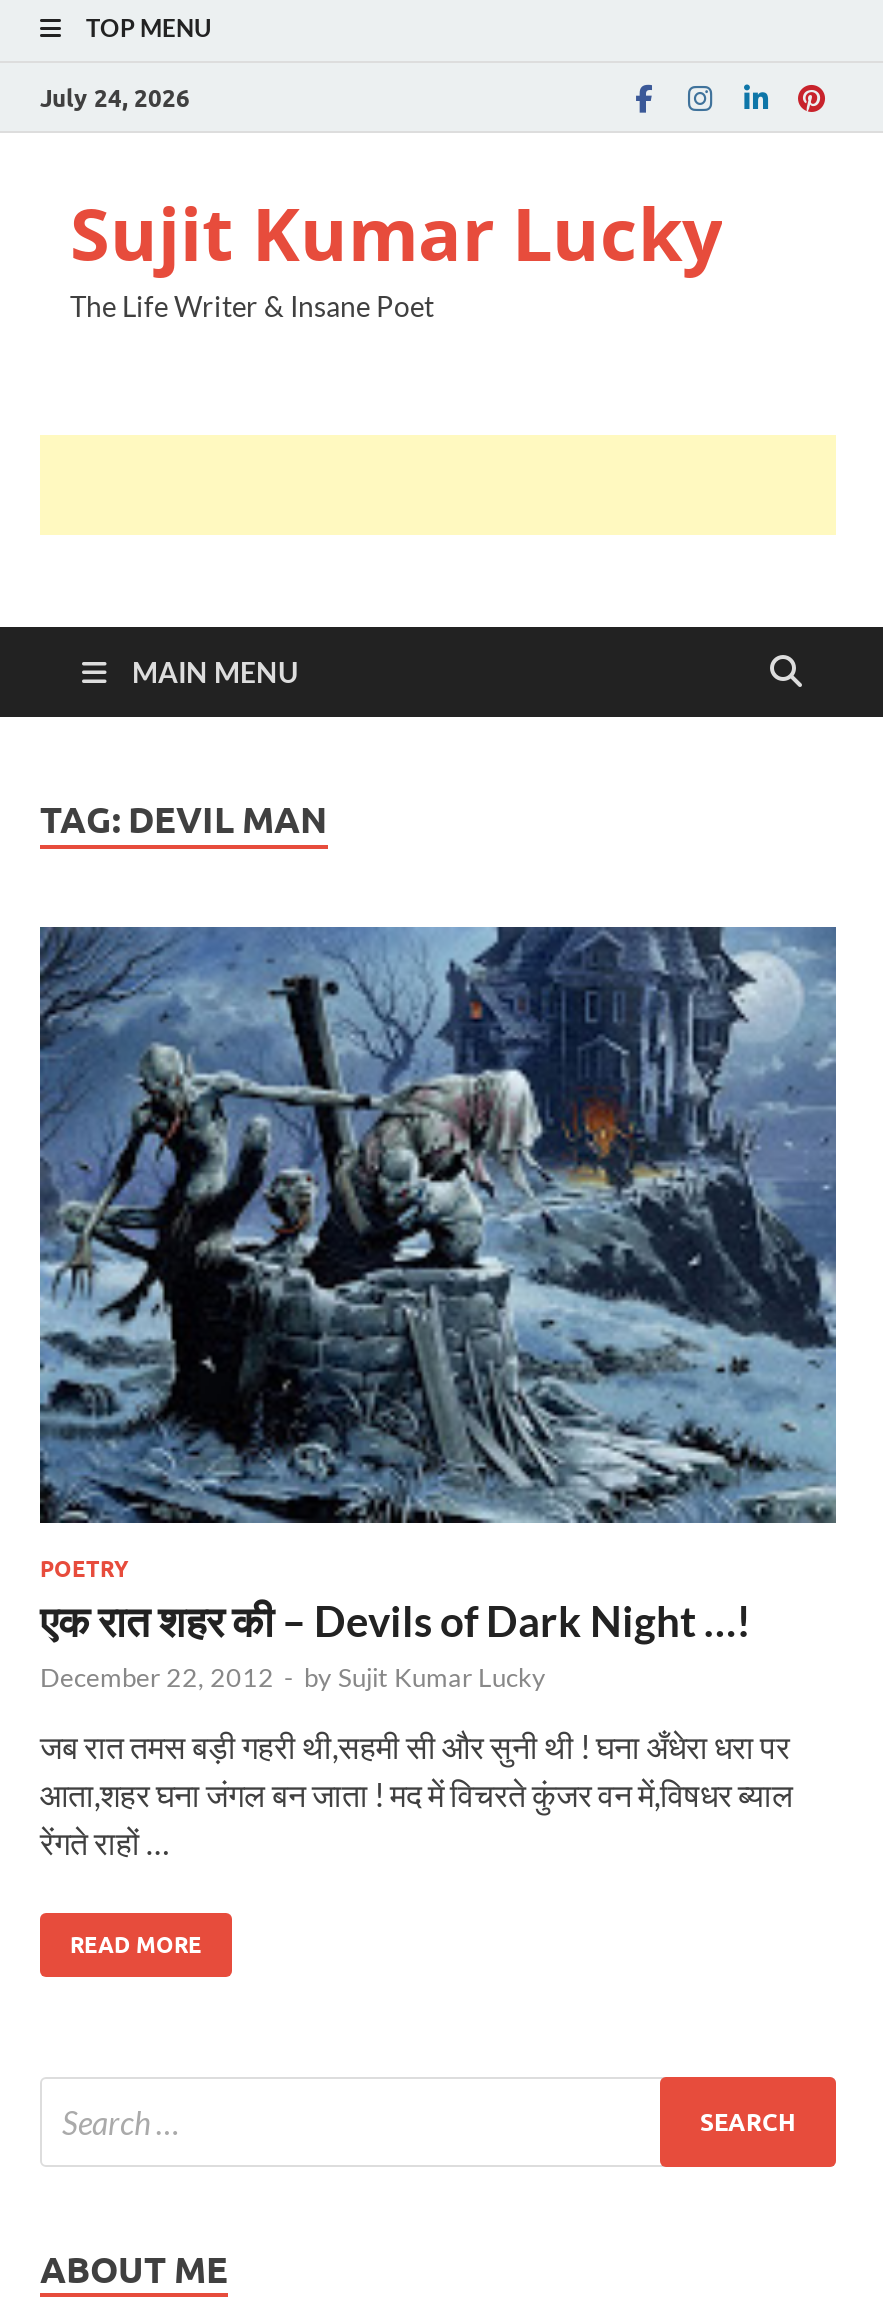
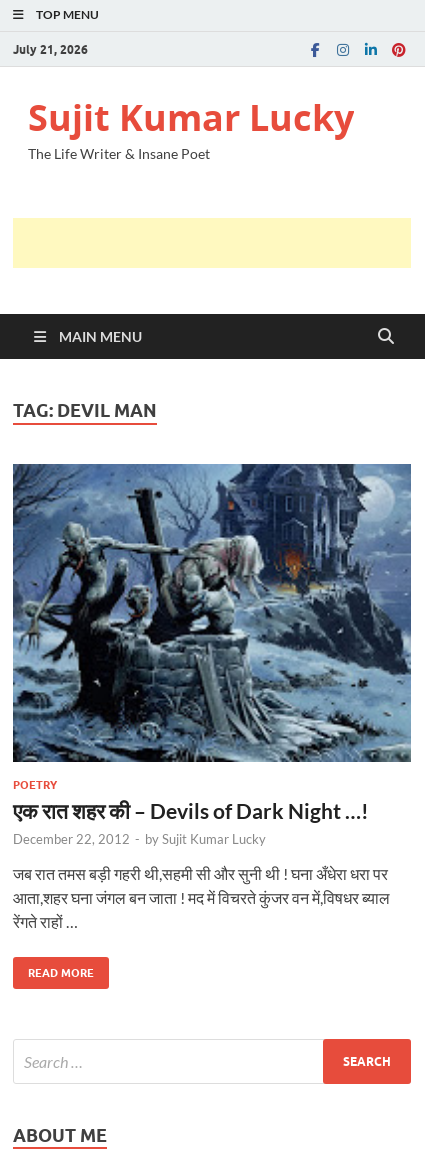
[40,82,190,112] July 24, 2026 -> [13,41,88,56] July 21, 2026

